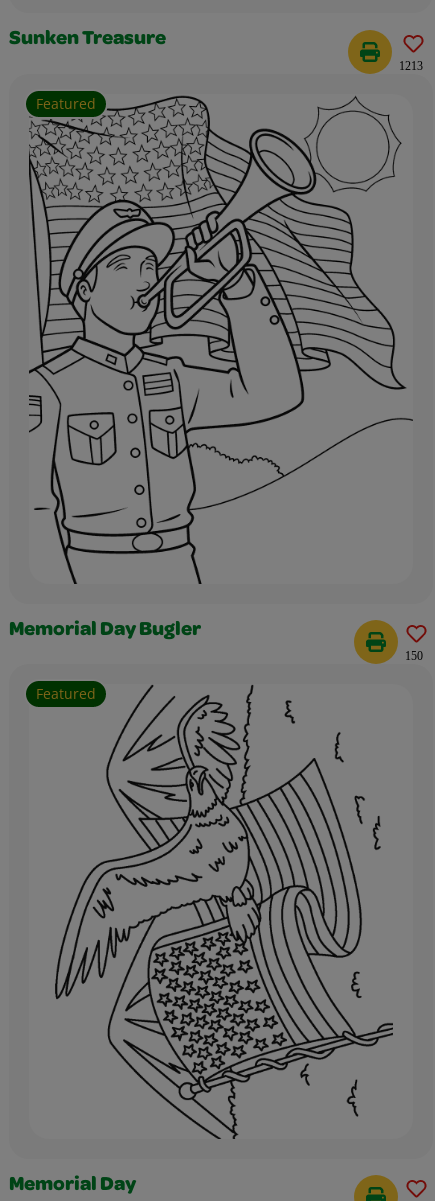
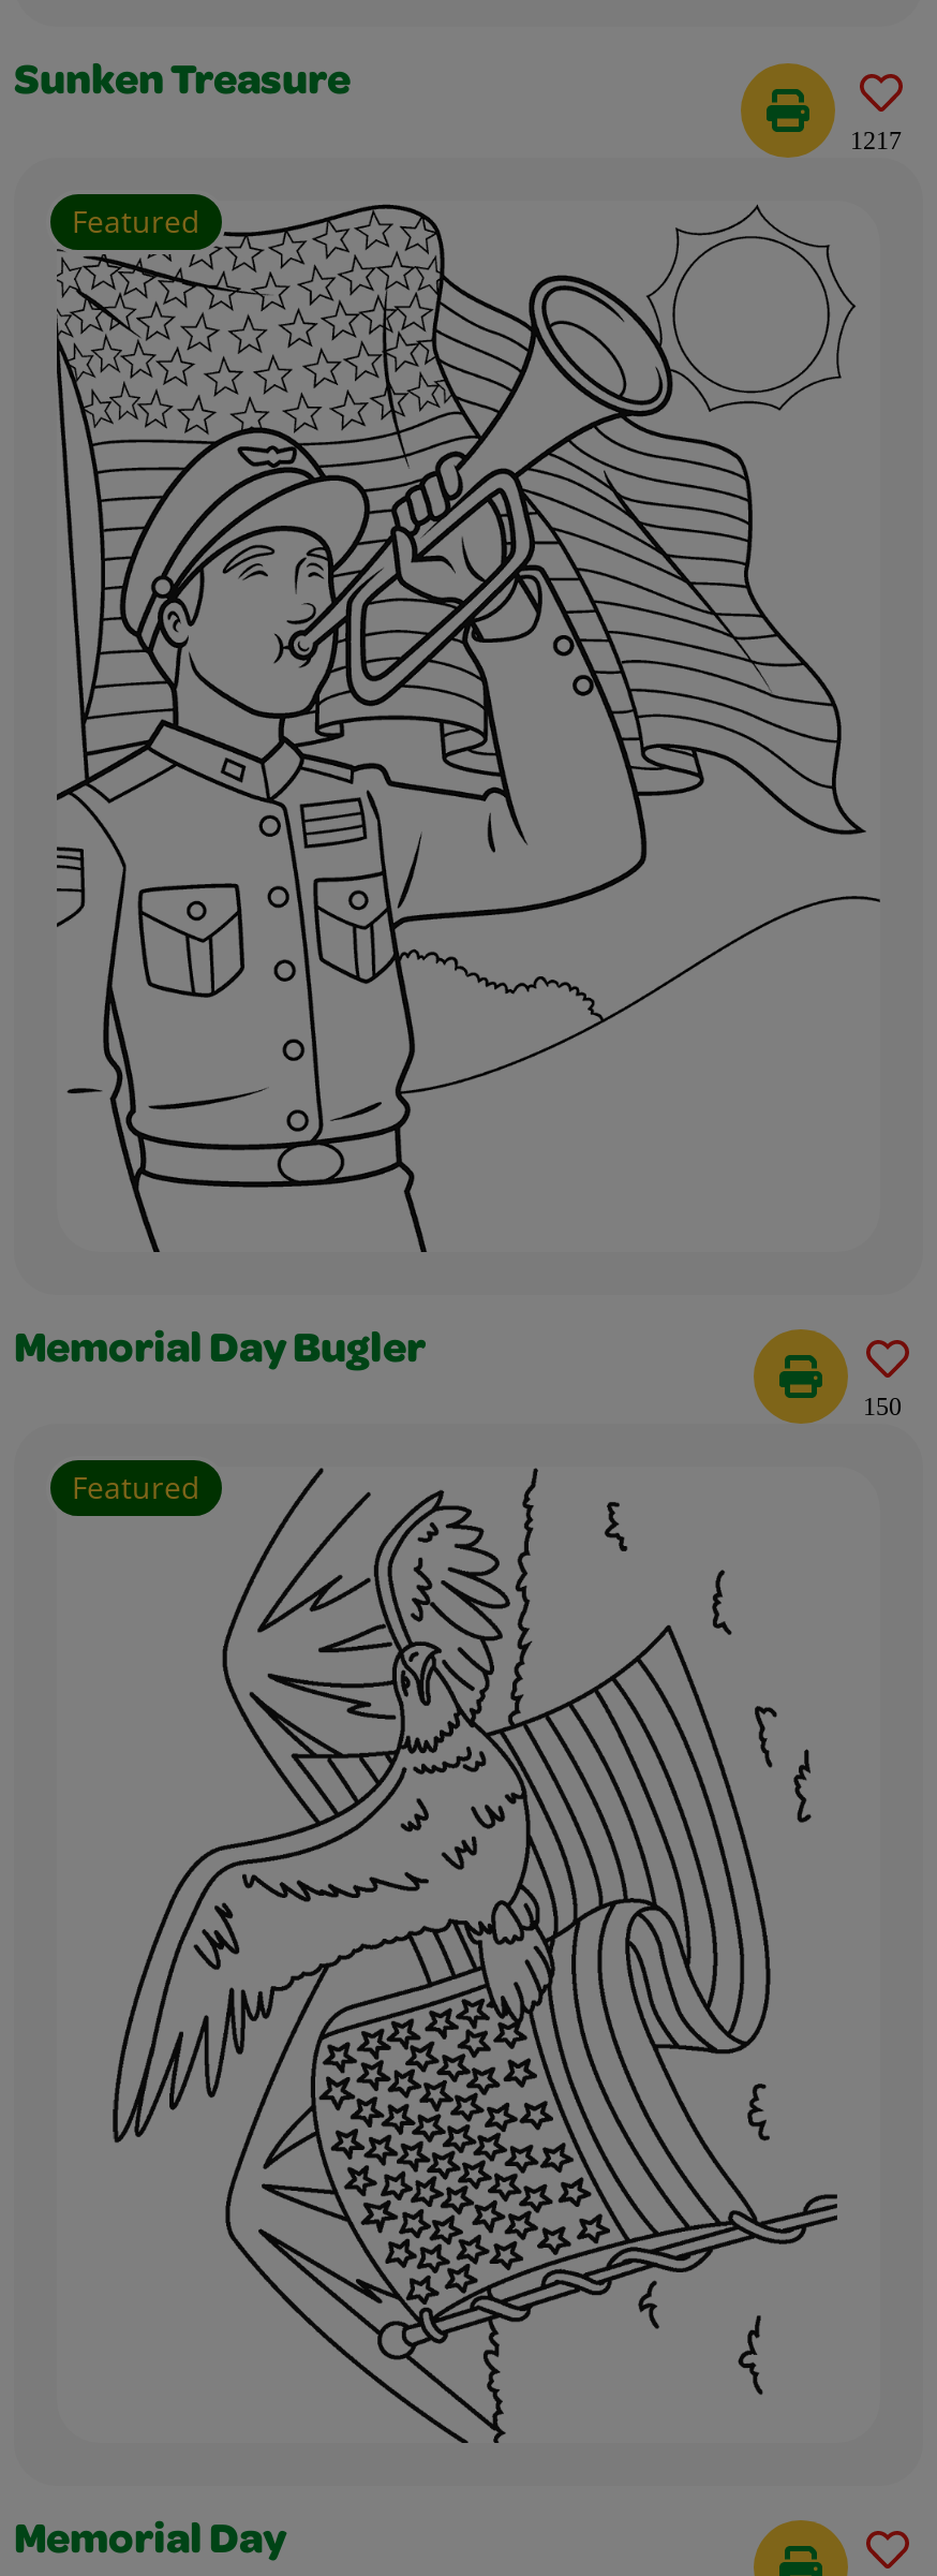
[399,59,423,73] 1213 -> [850,125,902,155] 1217

